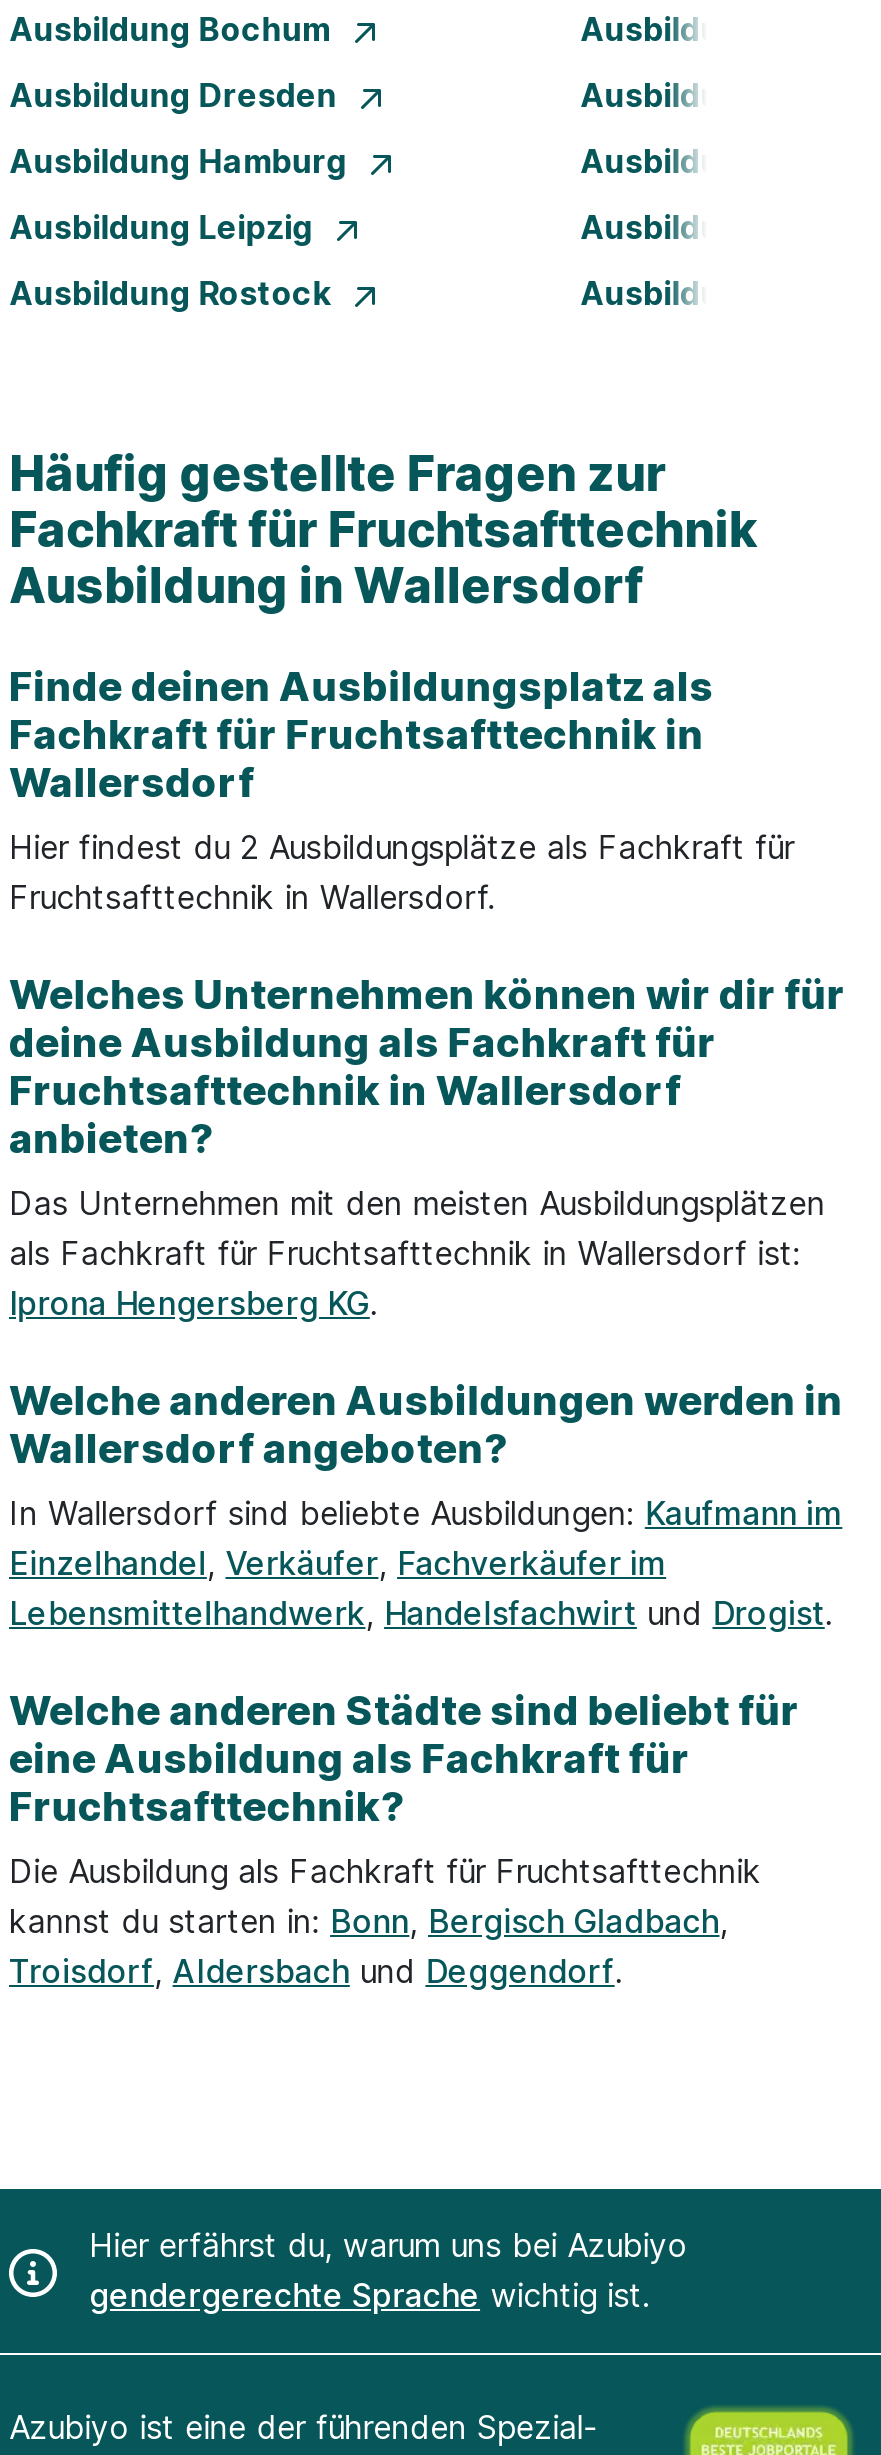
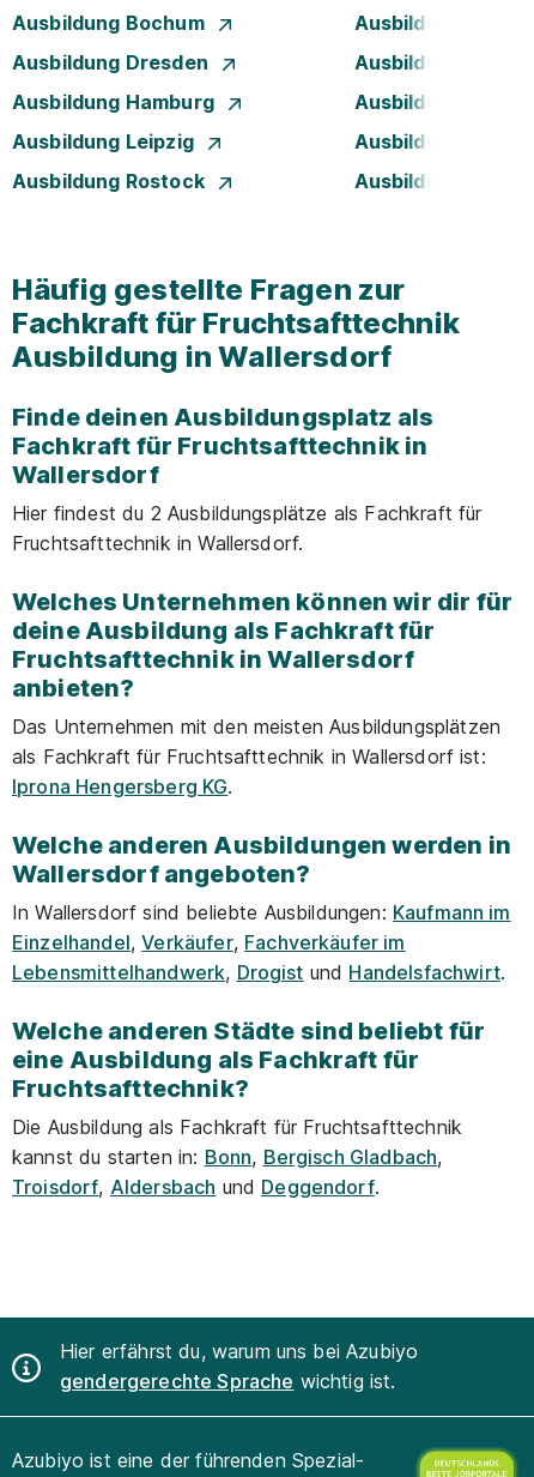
[9,1593,833,1633] Lebensmittelhandwerk, Handelsfachwirt und Drogist. -> [12,960,505,984] Lebensmittelhandwerk, Drogist und Handelsfachwirt.

